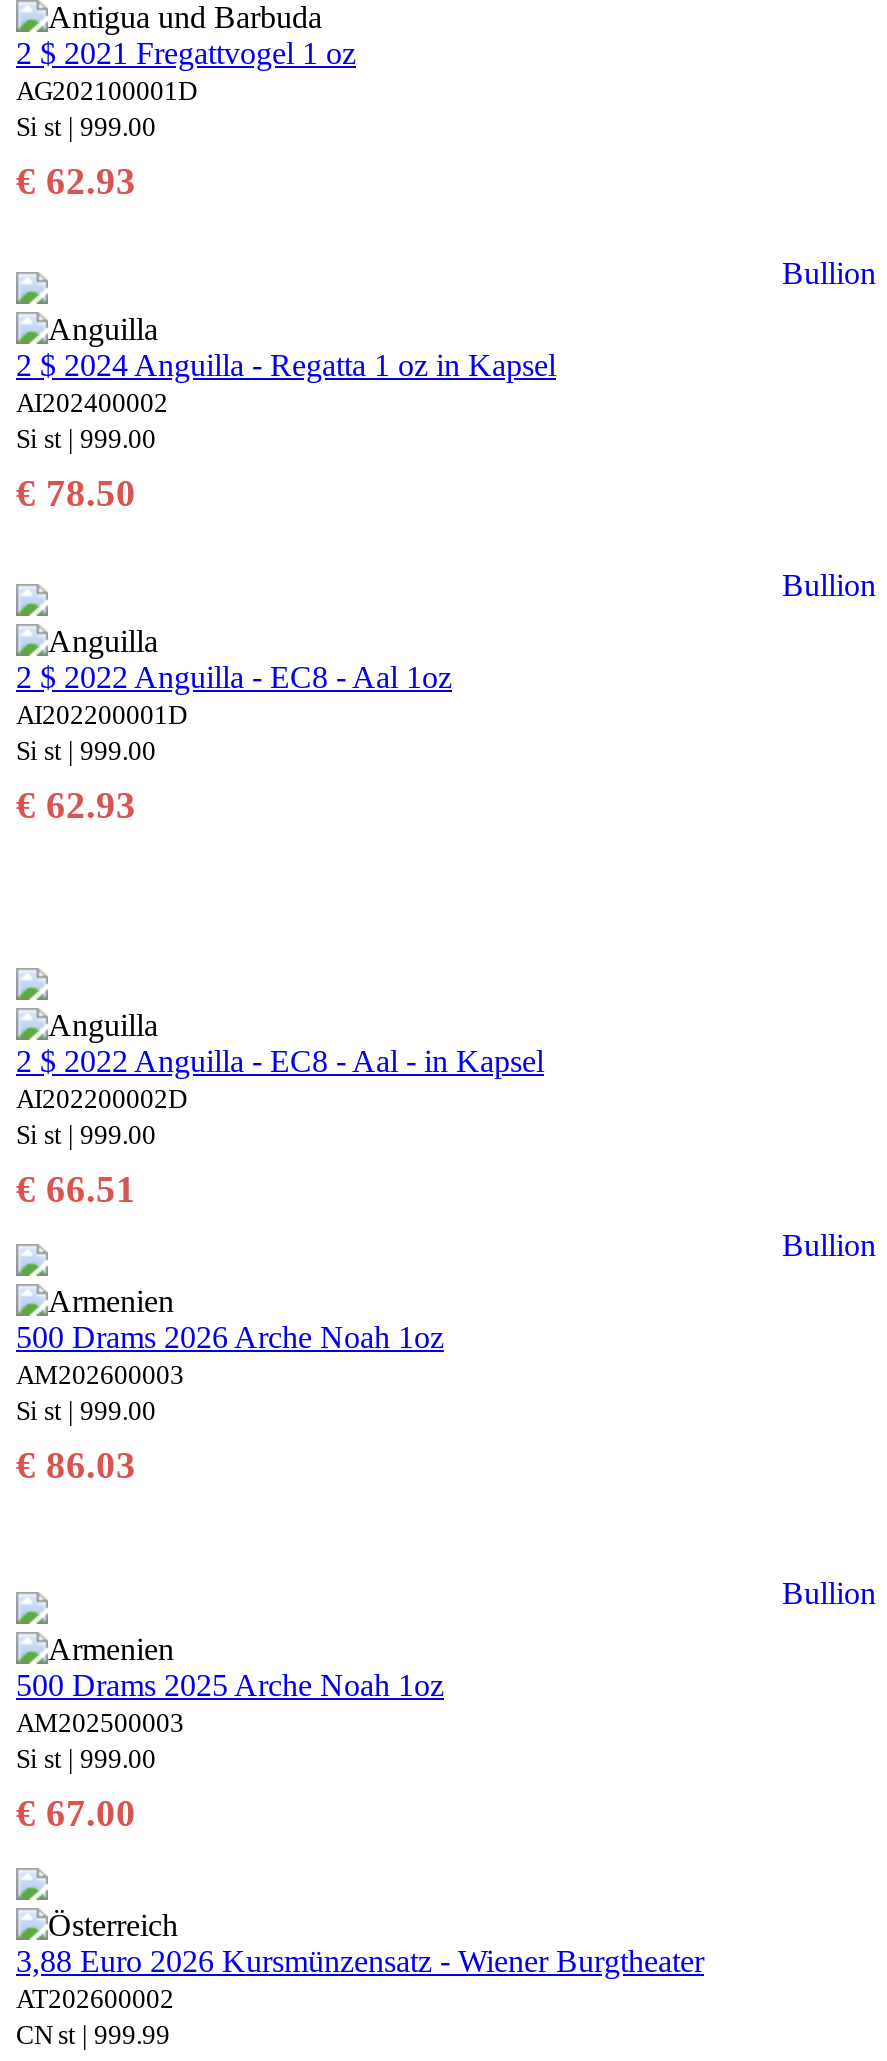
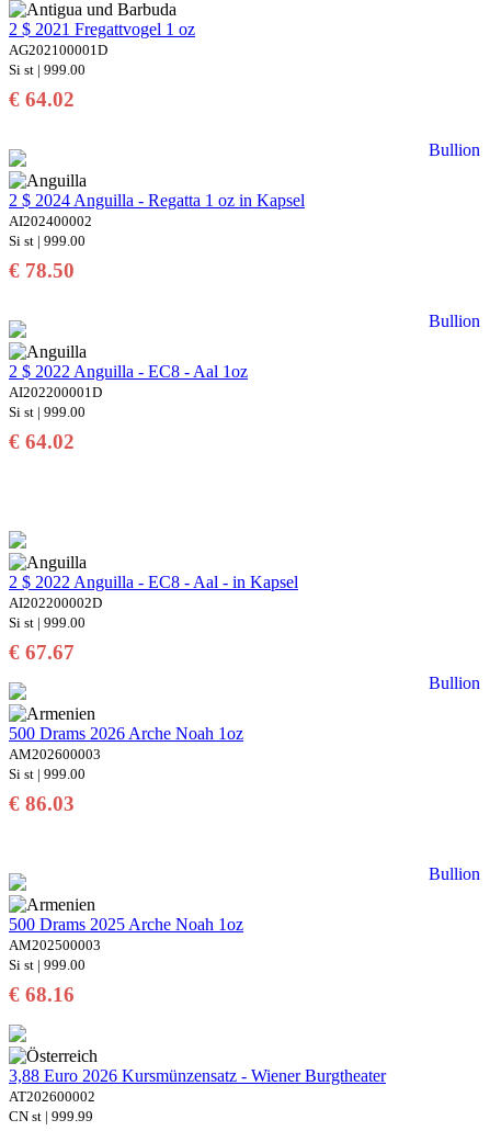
[16,159,136,201] € 62.93 -> [9,87,75,110] € 64.02
[16,783,136,825] € 62.93 -> [9,429,75,453] € 64.02
[16,1167,136,1209] € 66.51 -> [9,640,75,663] € 67.67
[16,1791,136,1833] € 67.00 -> [9,982,75,1005] € 68.16

